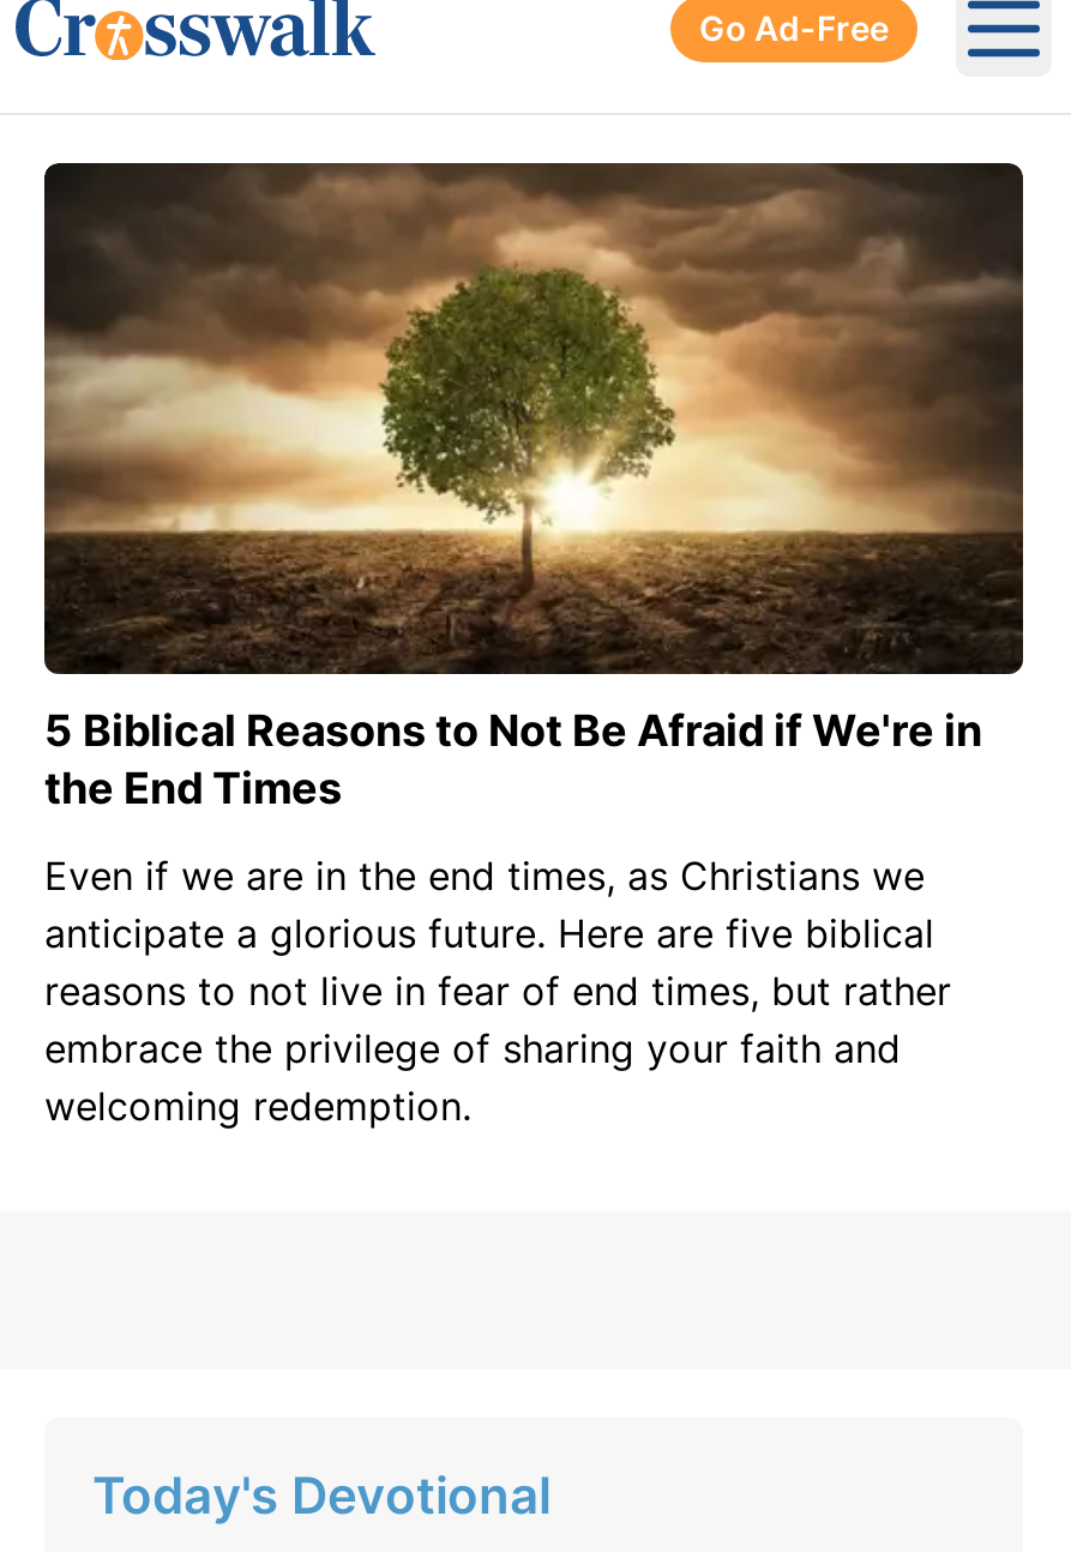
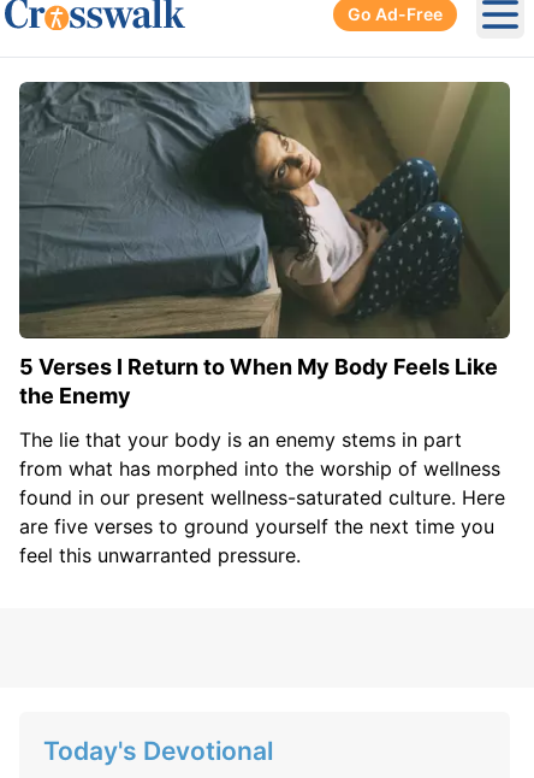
[44,161,1023,813] [image] | 5 Biblical Reasons to Not Be Afraid if We're in | the End Times -> [19,81,511,408] [image] | 5 Verses I Return to When My Body Feels Like | the Enemy
[44,852,951,1130] Even if we are in the end times, as Christians we | anticipate a glorious future. Here are five biblical | reasons to not live in fear of end times, but rather | embrace the privilege of sharing your faith and | welcoming redemption. -> [19,428,505,567] The lie that your body is an enemy stems in part | from what has morphed into the worship of wellness | found in our present wellness-saturated culture. Here | are five verses to ground yourself the next time you | feel this unwarranted pressure.

